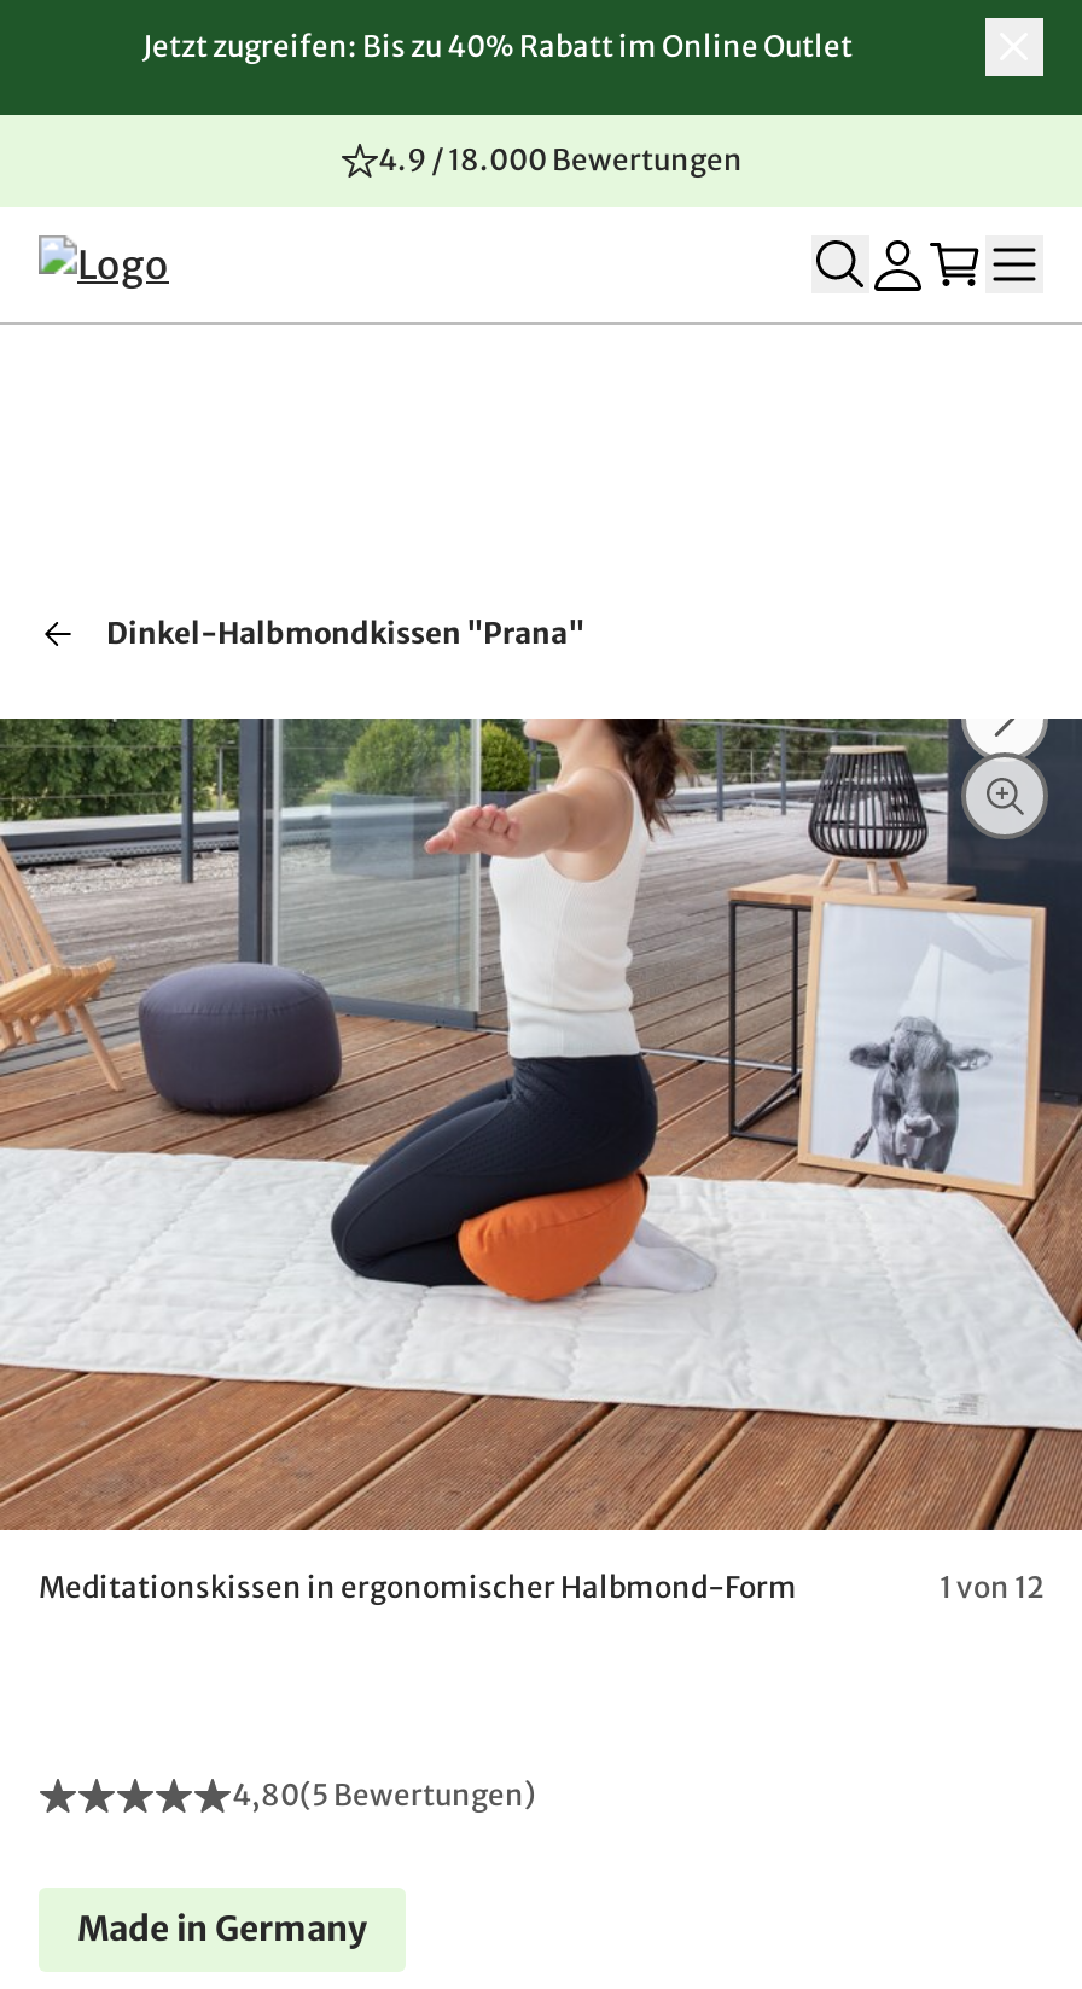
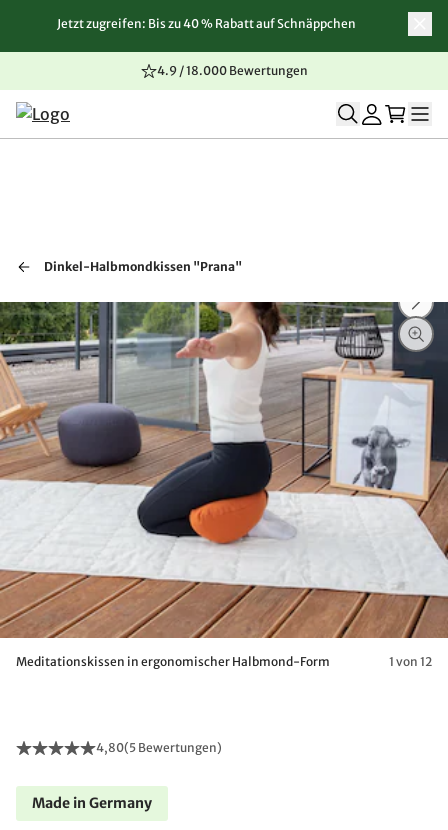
[142,28,853,64] Jetzt zugreifen: Bis zu 40% Rabatt im Online Outlet -> [56,16,355,31] Jetzt zugreifen: Bis zu 40 % Rabatt auf Schnäppchen

